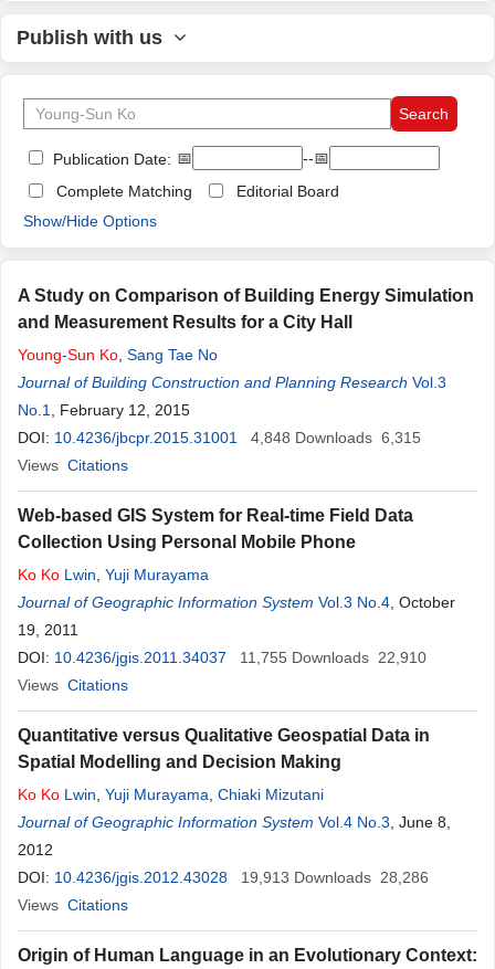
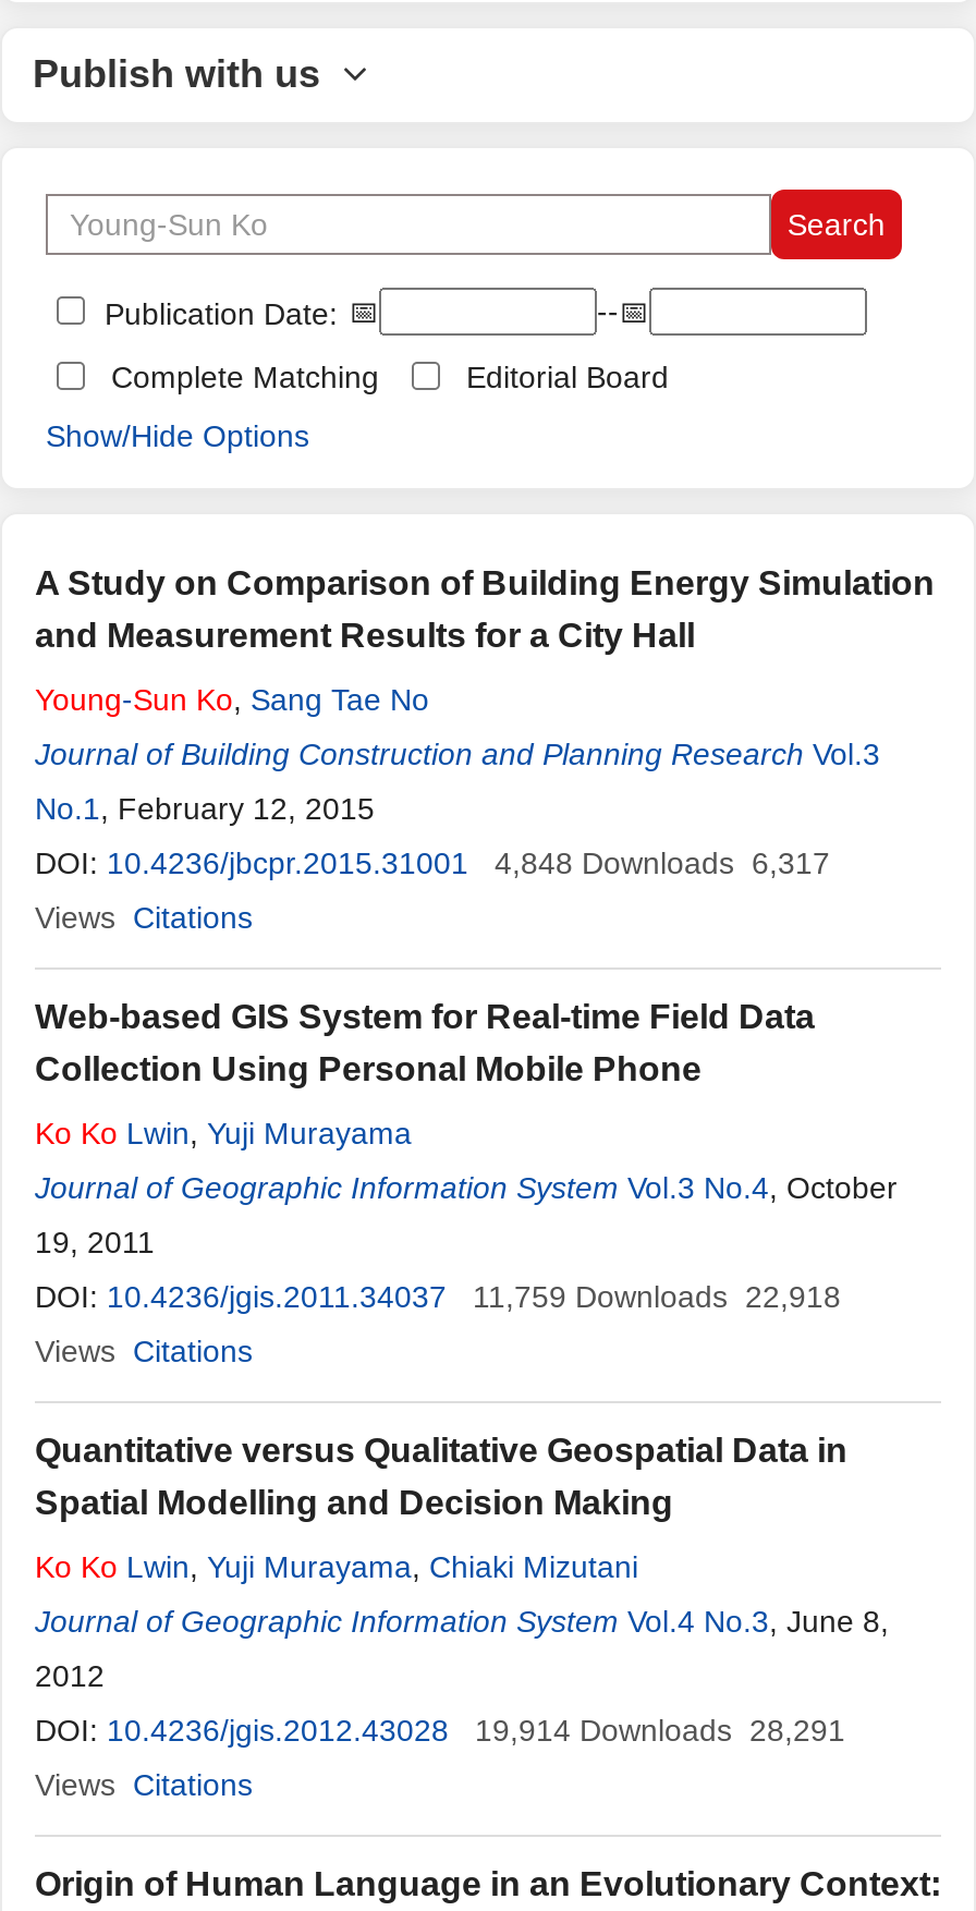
[18,429,421,446] DOI: 10.4236/jbcpr.2015.31001 4,848 Downloads 6,315 -> [35,845,830,880] DOI: 10.4236/jbcpr.2015.31001 4,848 Downloads 6,317
[18,649,426,666] DOI: 10.4236/jgis.2011.34037 11,755 Downloads 22,910 -> [35,1279,841,1314] DOI: 10.4236/jgis.2011.34037 11,759 Downloads 22,918
[18,868,429,886] DOI: 10.4236/jgis.2012.43028 19,913 Downloads 28,286 -> [35,1713,845,1748] DOI: 10.4236/jgis.2012.43028 19,914 Downloads 28,291

